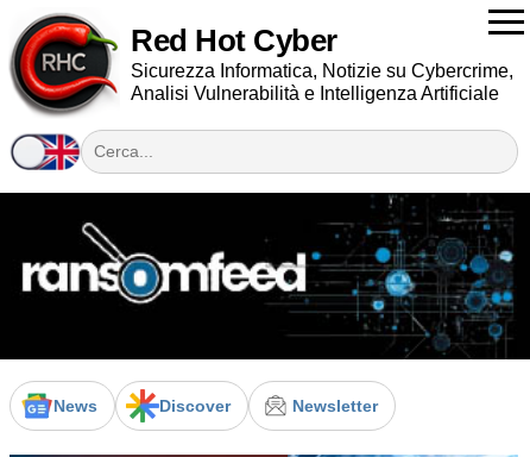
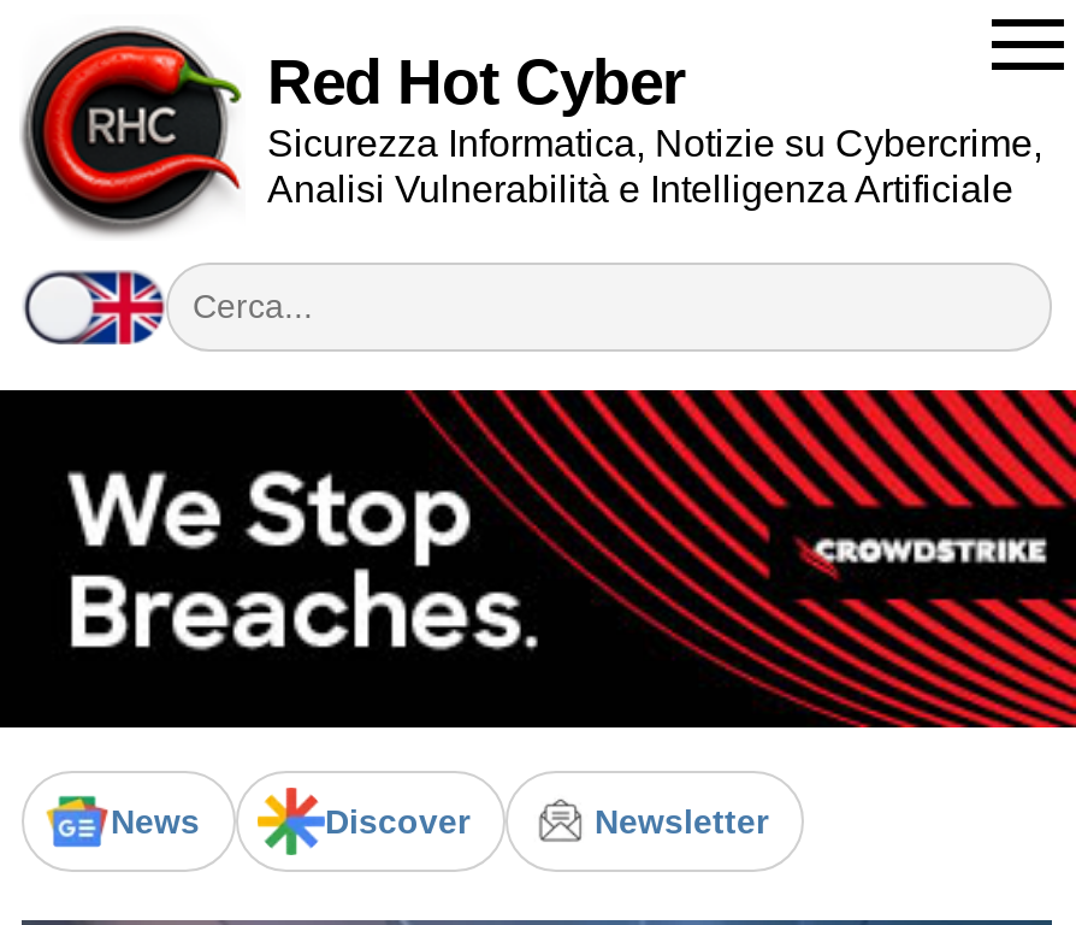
[21,192,526,361] [image] -> [48,388,1069,730] [image]

